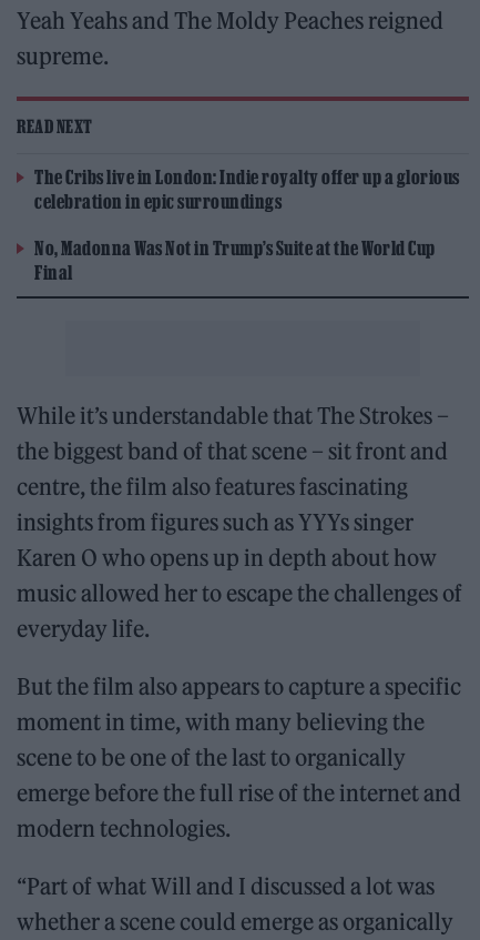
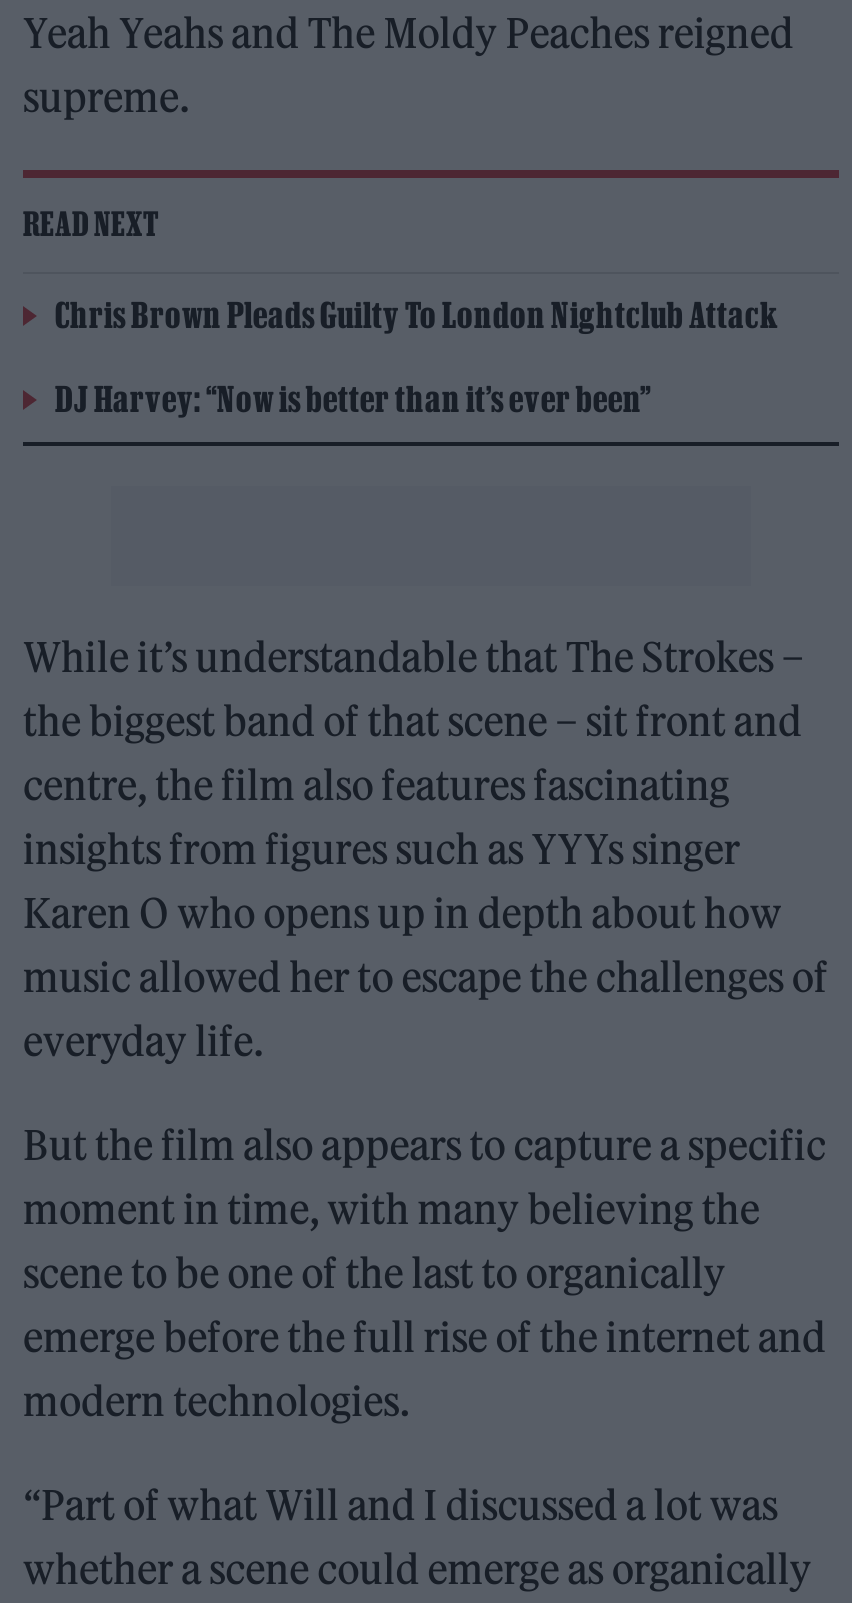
[34,166,459,212] The Cribs live in London: Indie royalty offer up a glorious | celebration in epic surroundings -> [55,297,779,335] Chris Brown Pleads Guilty To London Nightclub Attack
[34,237,435,283] No, Madonna Was Not in Trump’s Suite at the World Cup | Final -> [55,381,651,419] DJ Harvey: “Now is better than it’s ever been”

